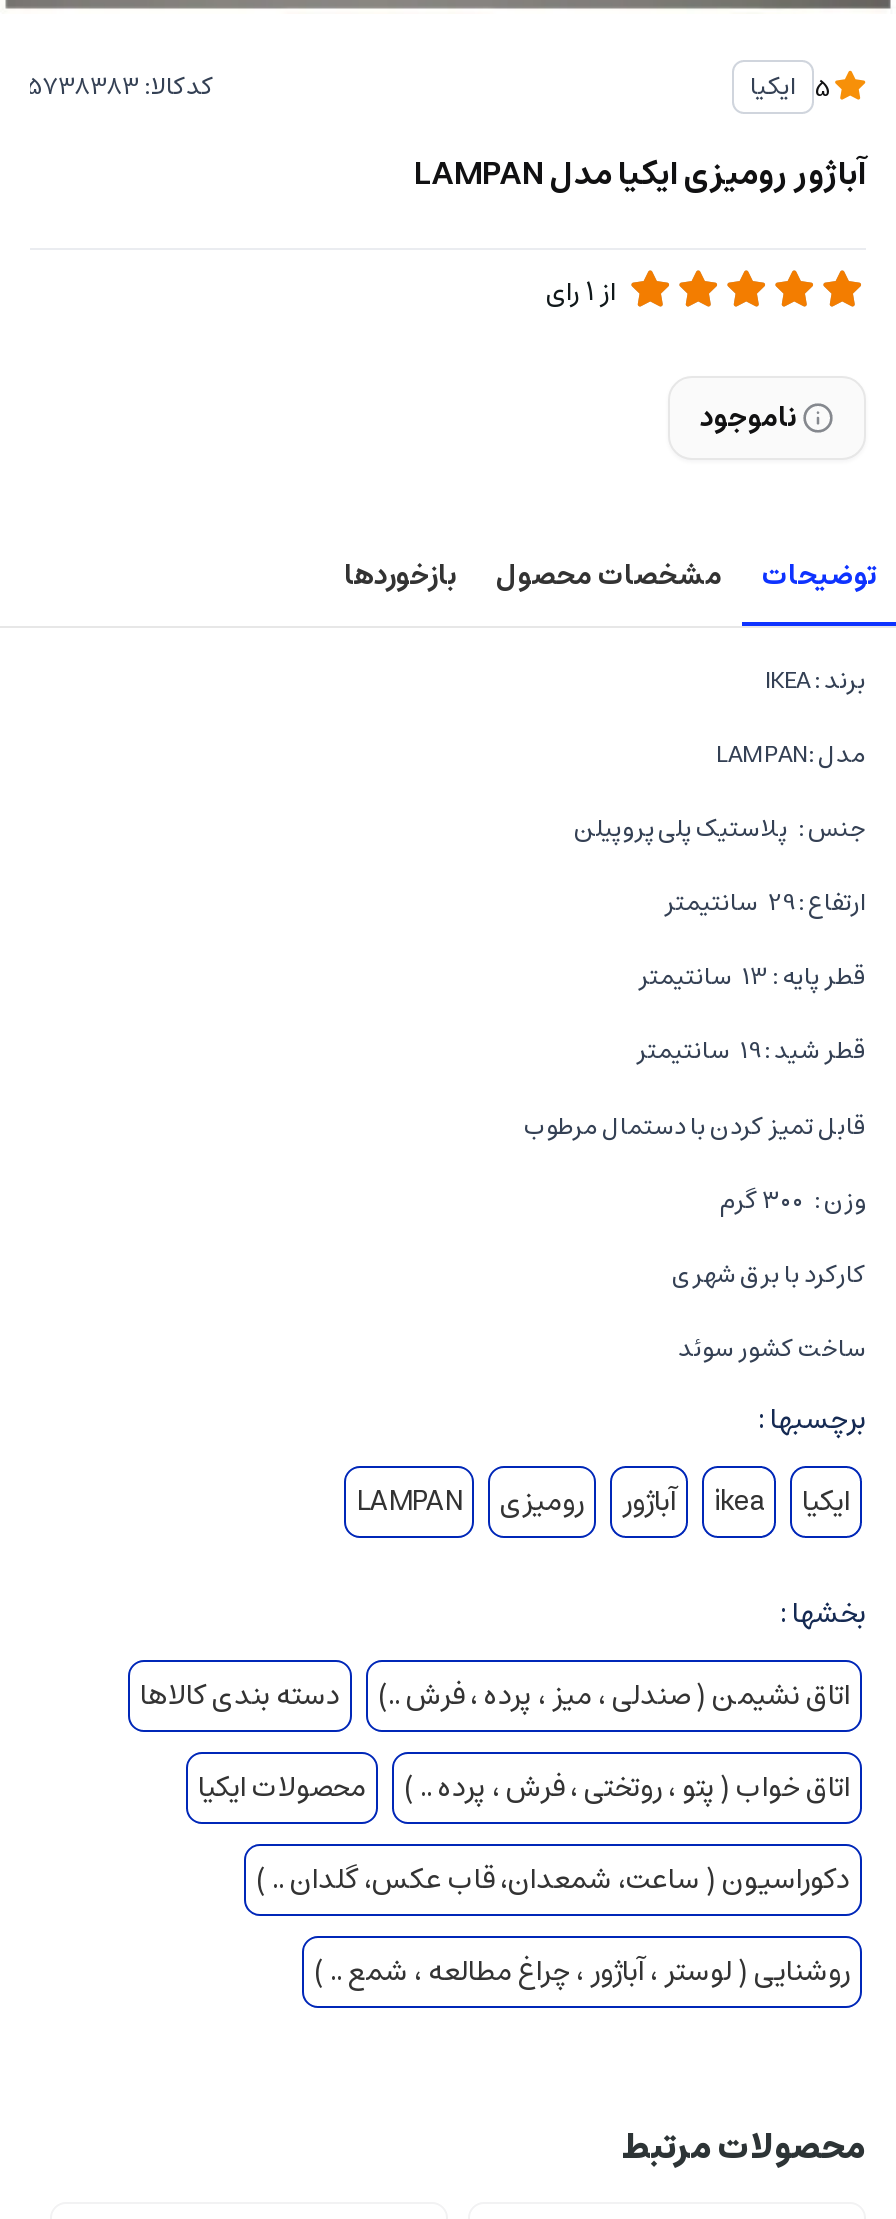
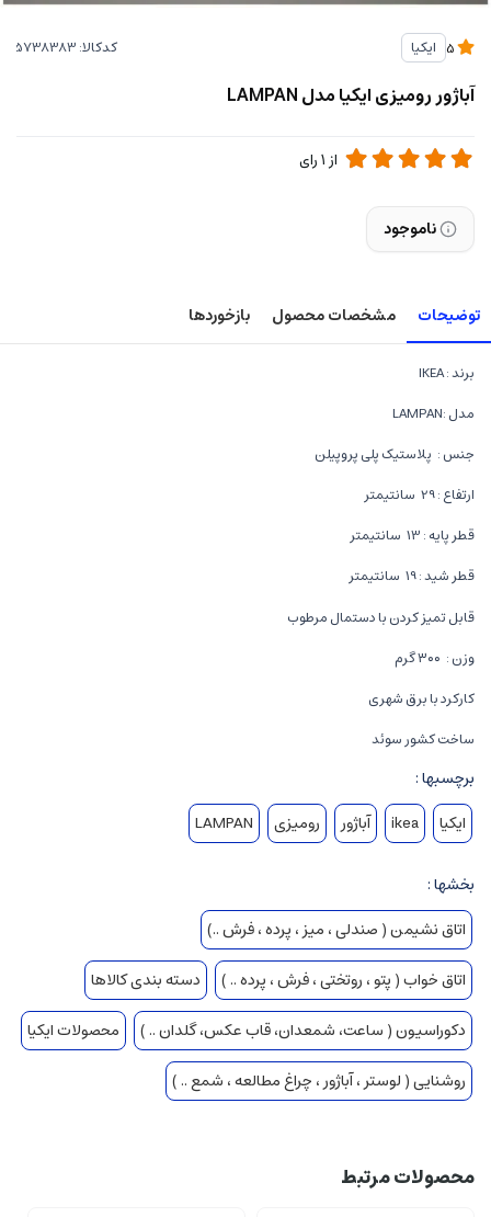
moved [140,1673,340,1721] -> [91,967,201,994]: دسته بندی کالاها
moved [198,1765,366,1813] -> [27,1018,119,1044]: محصولات ایکیا

